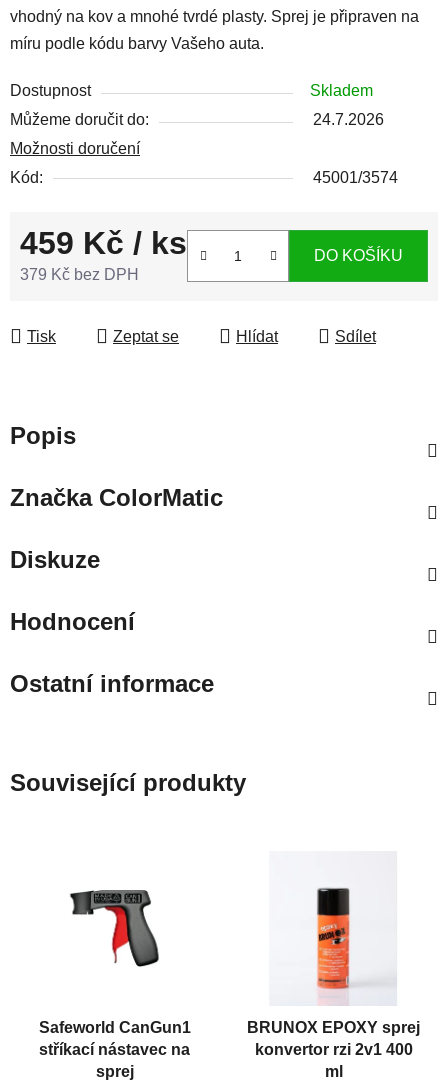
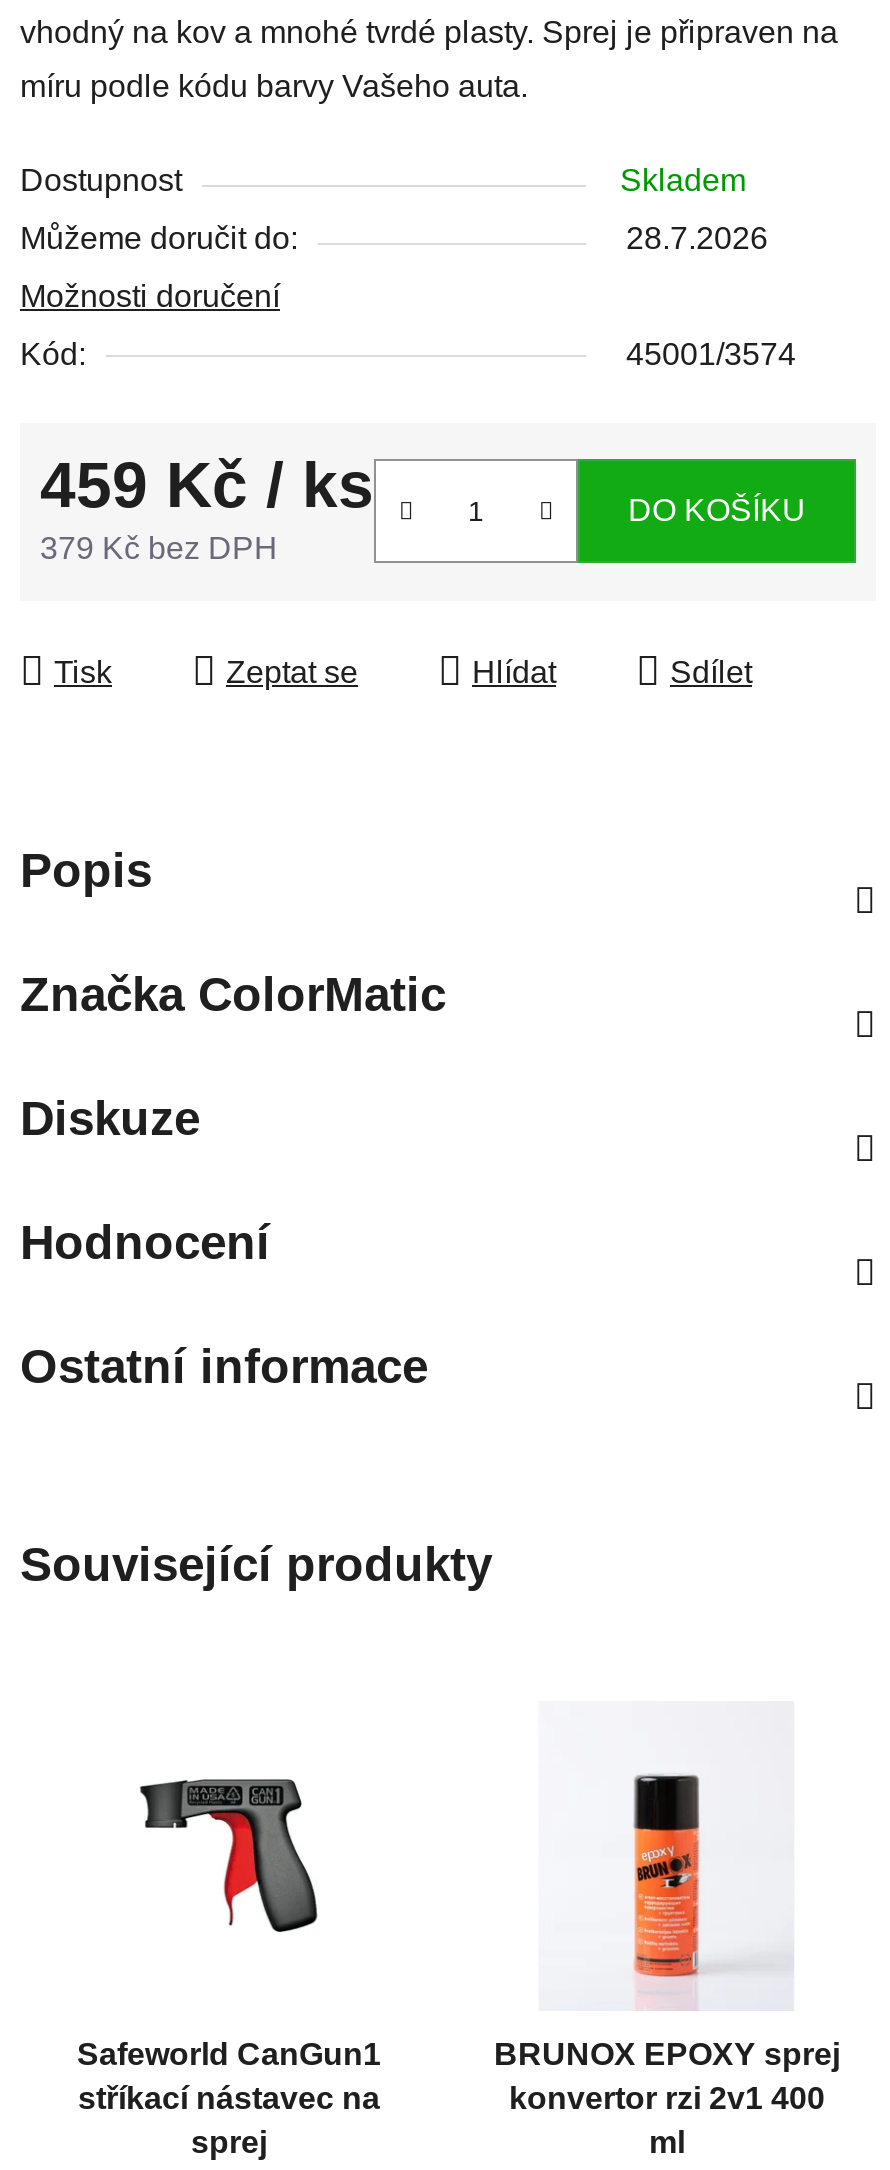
[313,111,384,128] 24.7.2026 -> [626,220,768,254] 28.7.2026

